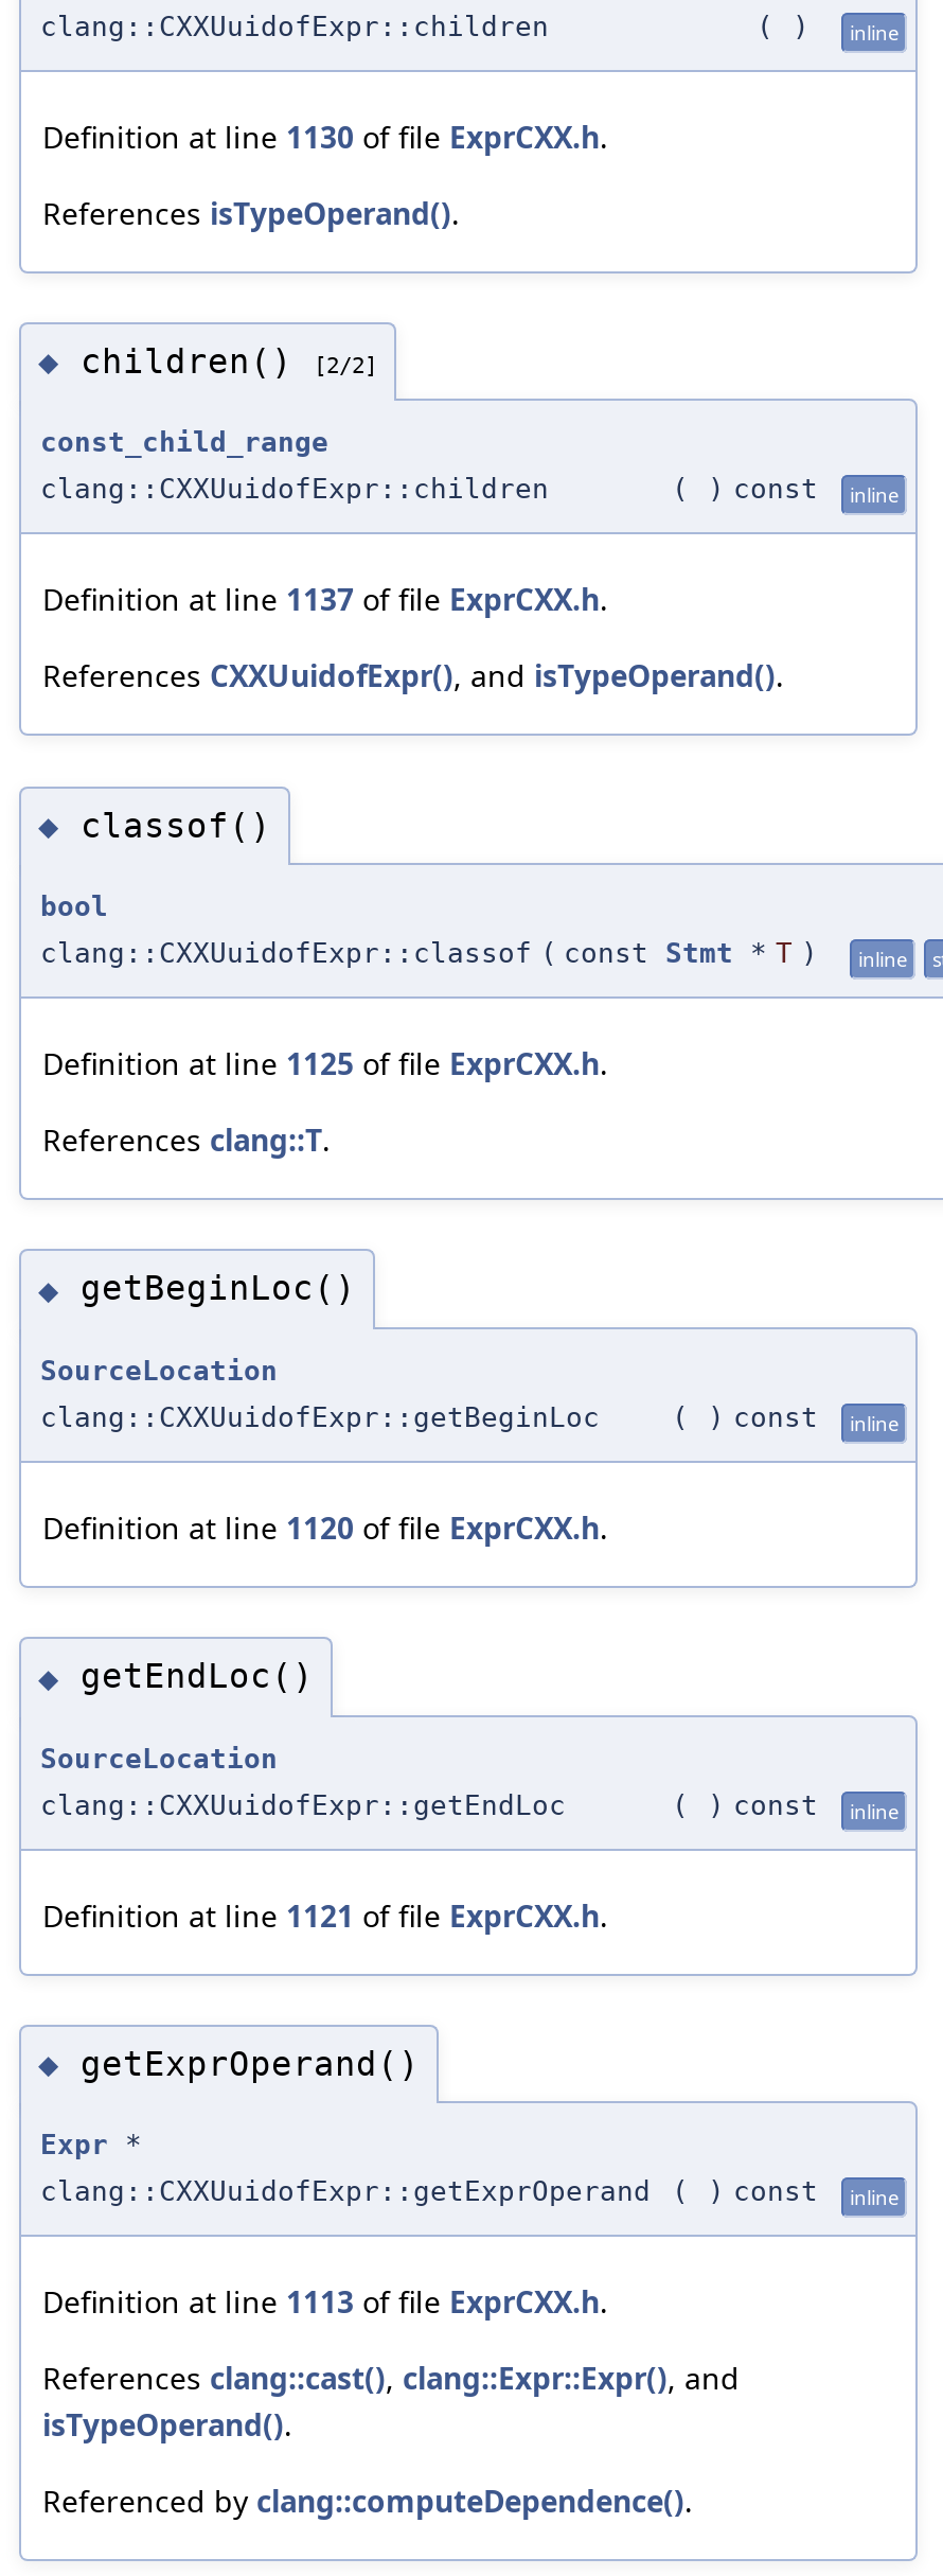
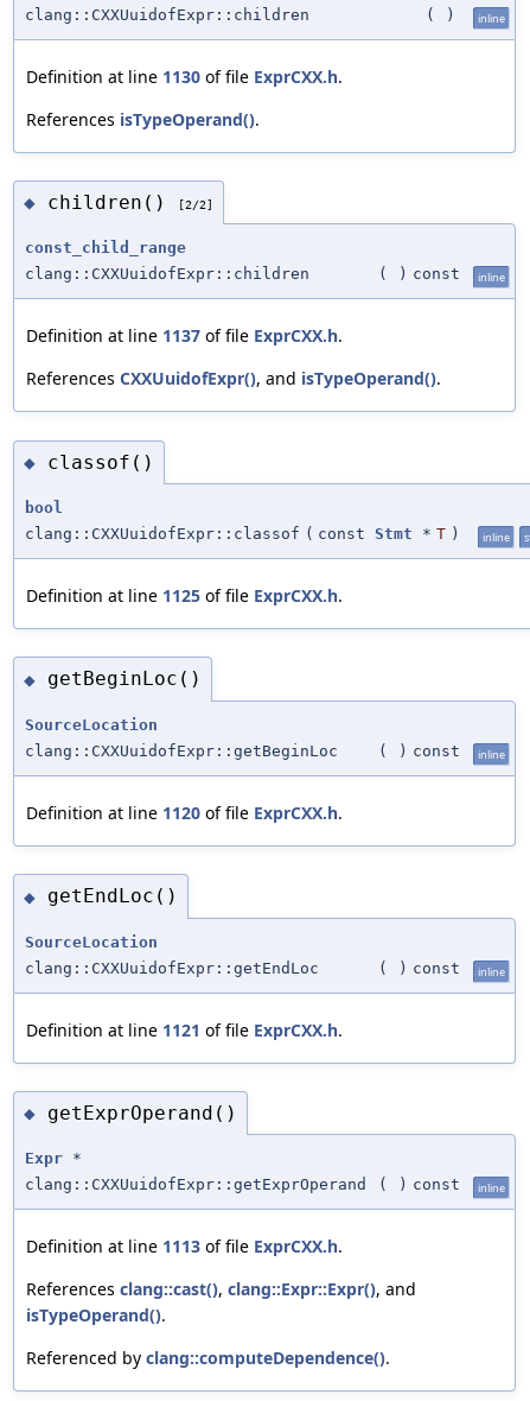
[42,1120,331,1160] References clang::T. -> none

